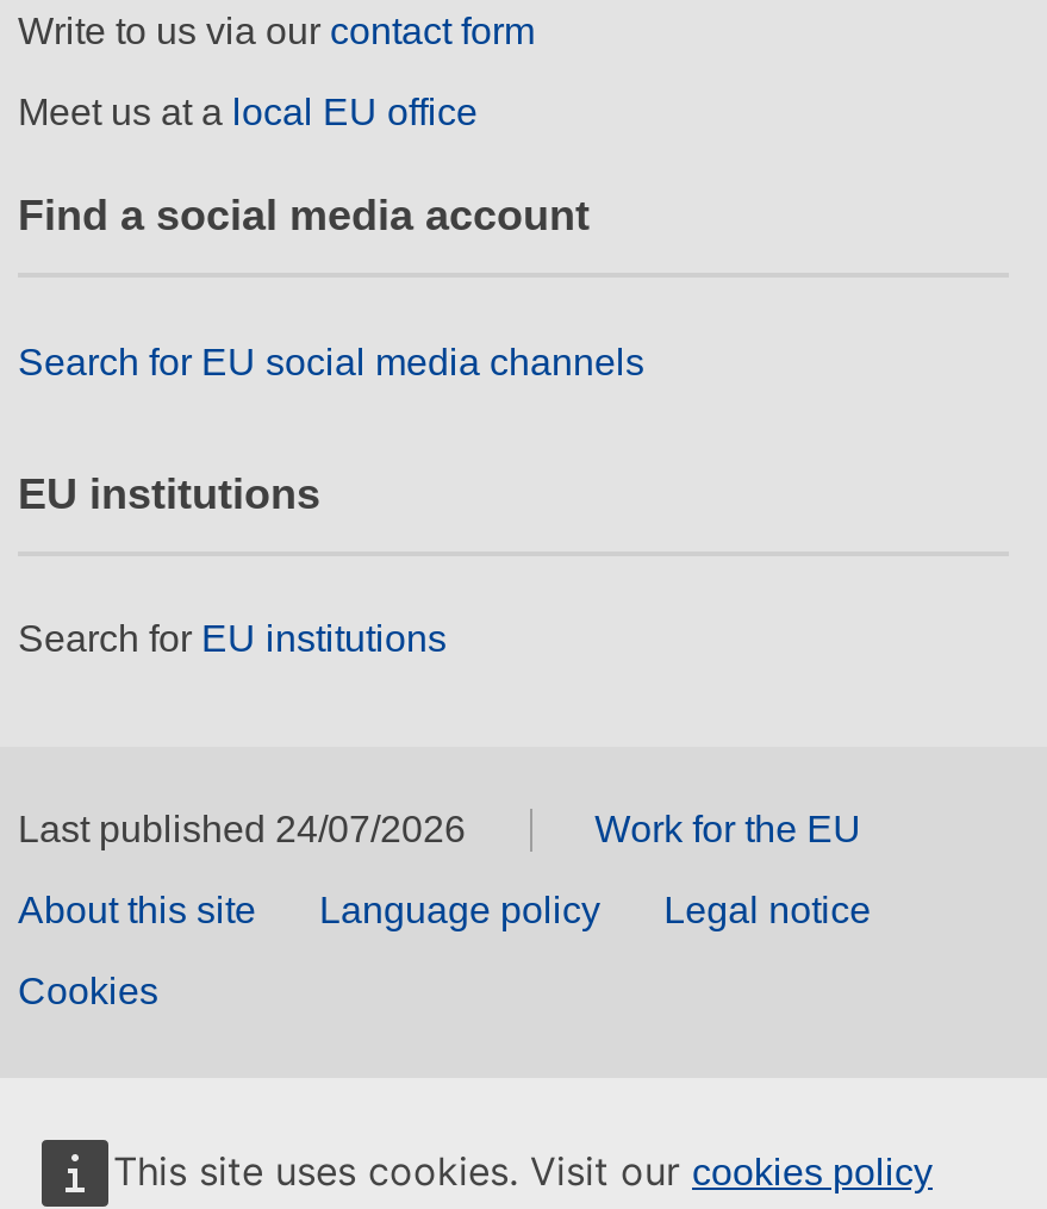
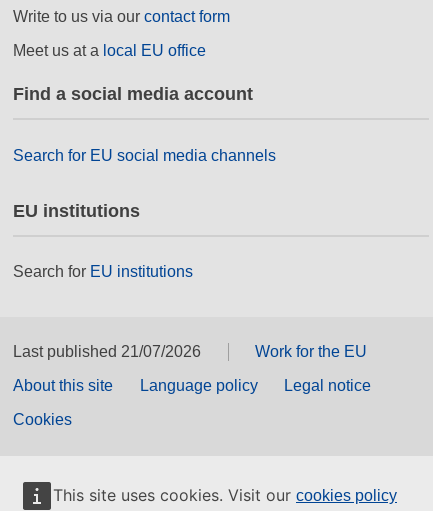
[18,810,466,850] Last published 24/07/2026 -> [13,343,201,360] Last published 21/07/2026

